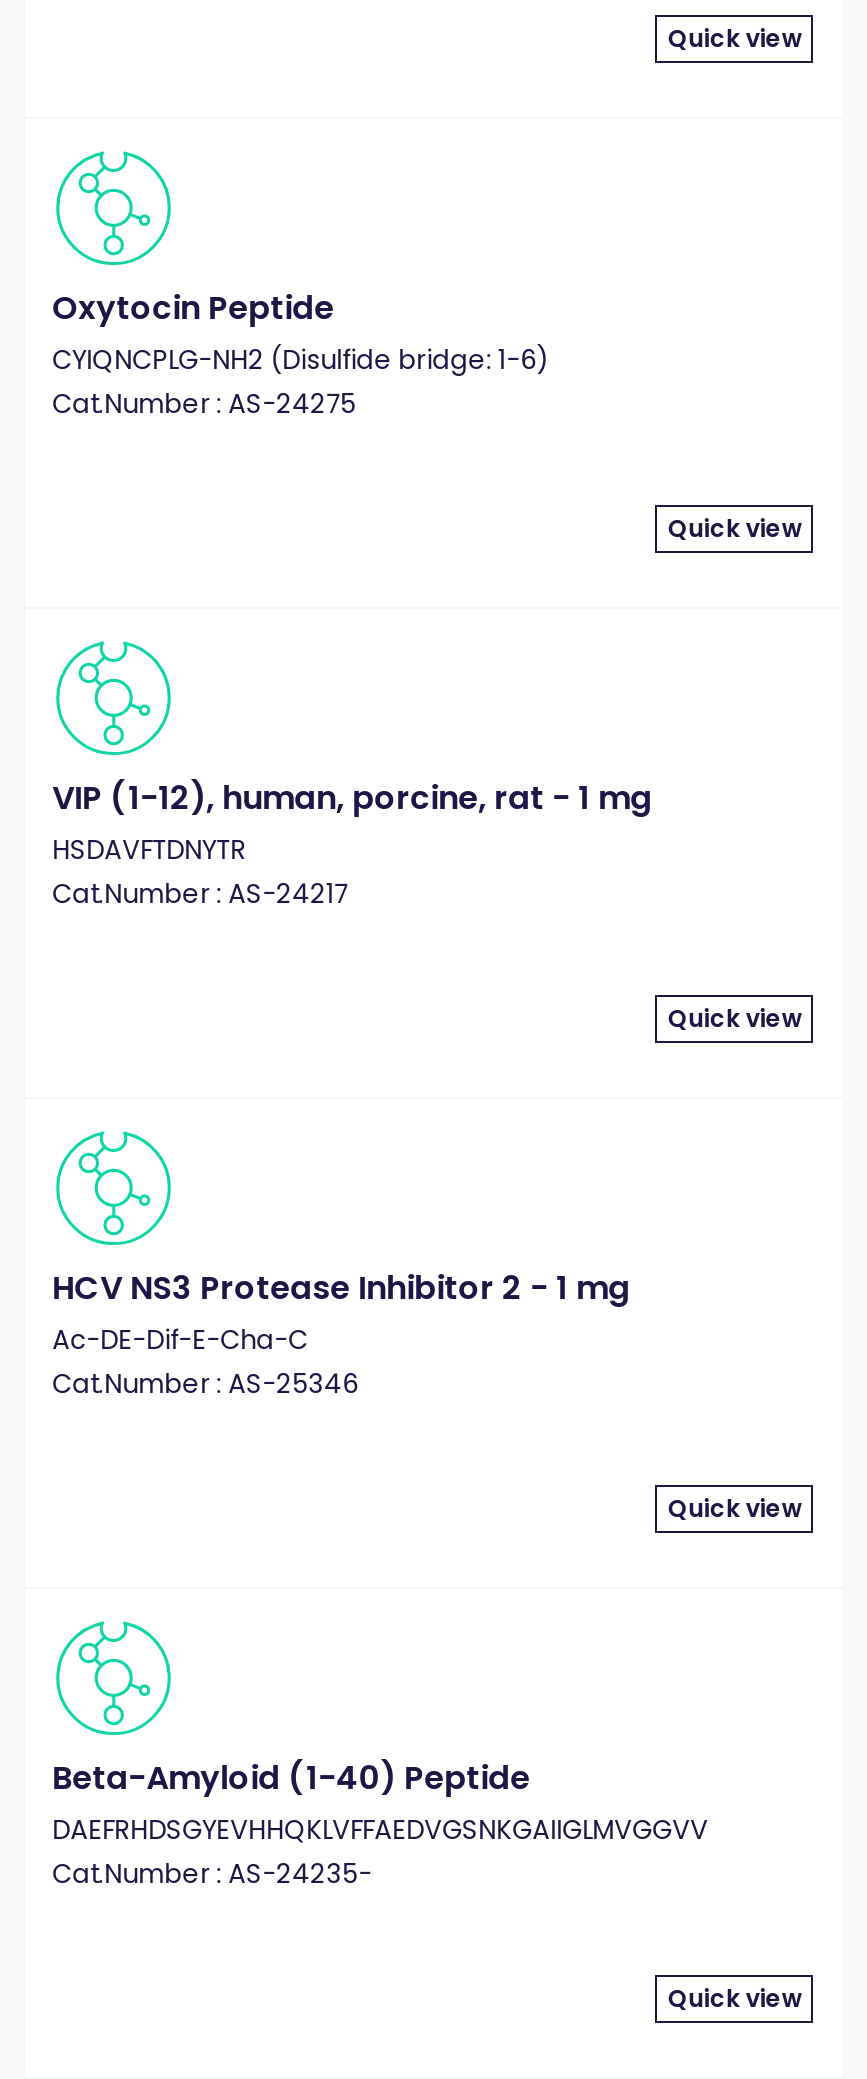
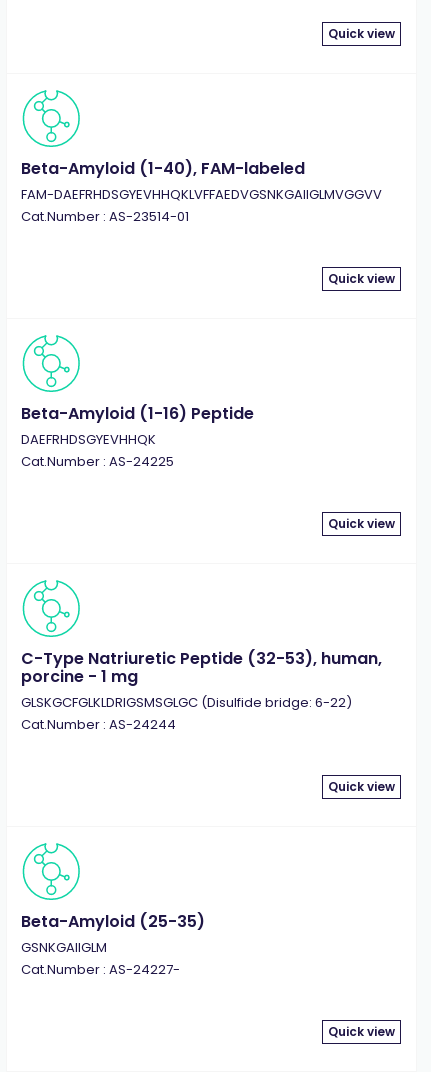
[52,285,548,423] Oxytocin Peptide | CYIQNCPLG-NH2 (Disulfide bridge: 1-6) | Cat.Number : AS-24275 -> [21,157,382,226] Beta-Amyloid (1-40), FAM-labeled | FAM-DAEFRHDSGYEVHHQKLVFFAEDVGSNKGAIIGLMVGGVV | Cat.Number : AS-23514-01
[52,775,652,913] VIP (1-12), human, porcine, rat - 1 mg | HSDAVFTDNYTR | Cat.Number : AS-24217 -> [21,402,254,471] Beta-Amyloid (1-16) Peptide | DAEFRHDSGYEVHHQK | Cat.Number : AS-24225
[52,1265,630,1403] HCV NS3 Protease Inhibitor 2 - 1 mg | Ac-DE-Dif-E-Cha-C | Cat.Number : AS-25346 -> [21,647,382,734] C-Type Natriuretic Peptide (32-53), human, | porcine - 1 mg | GLSKGCFGLKLDRIGSMSGLGC (Disulfide bridge: 6-22) | Cat.Number : AS-24244
[52,1755,708,1893] Beta-Amyloid (1-40) Peptide | DAEFRHDSGYEVHHQKLVFFAEDVGSNKGAIIGLMVGGVV | Cat.Number : AS-24235- -> [21,910,205,979] Beta-Amyloid (25-35) | GSNKGAIIGLM | Cat.Number : AS-24227-

